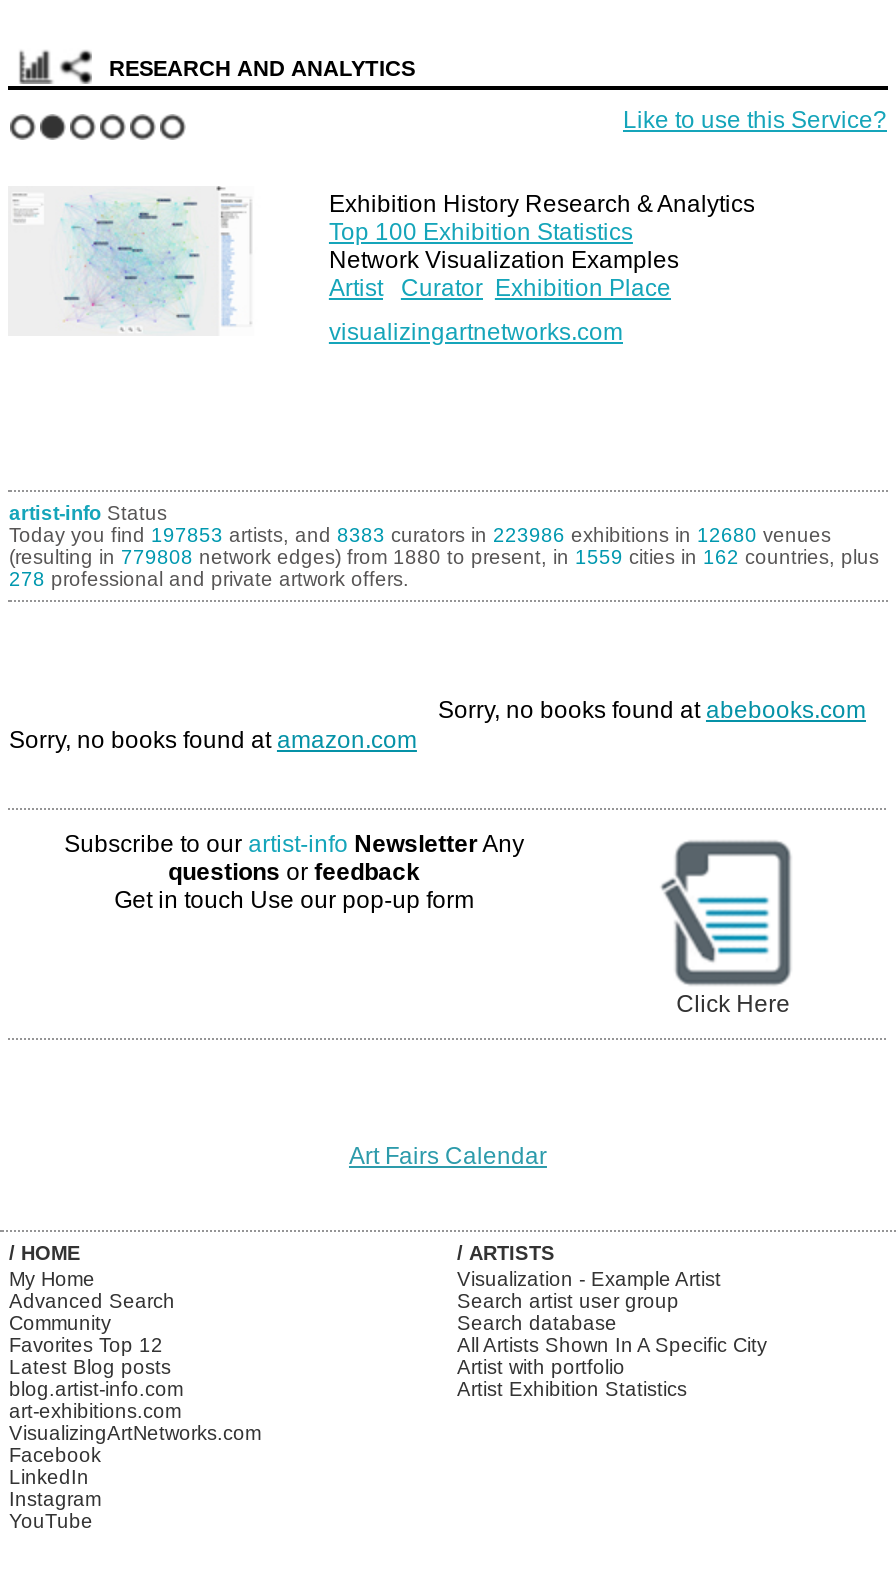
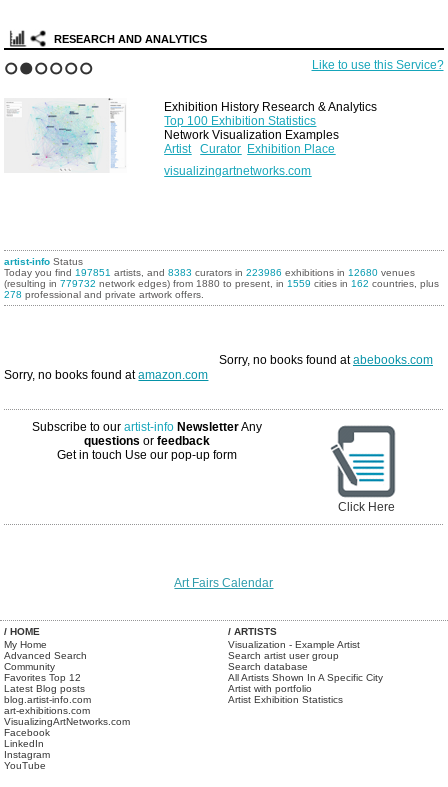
[9,524,831,546] Today you find 197853 artists, and 8383 curators in 223986 exhibitions in 12680 venues -> [4,267,415,278] Today you find 197851 artists, and 8383 curators in 223986 exhibitions in 12680 venues
[9,546,879,568] (resulting in 779808 network edges) from 1880 to present, in 1559 cities in 162 countries, plus -> [4,278,439,289] (resulting in 779732 network edges) from 1880 to present, in 1559 cities in 162 countries, plus

